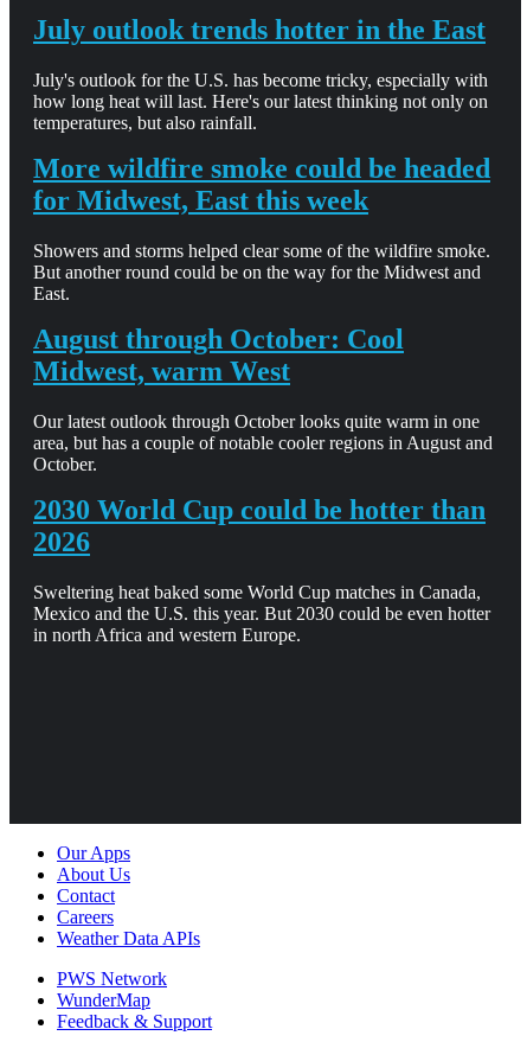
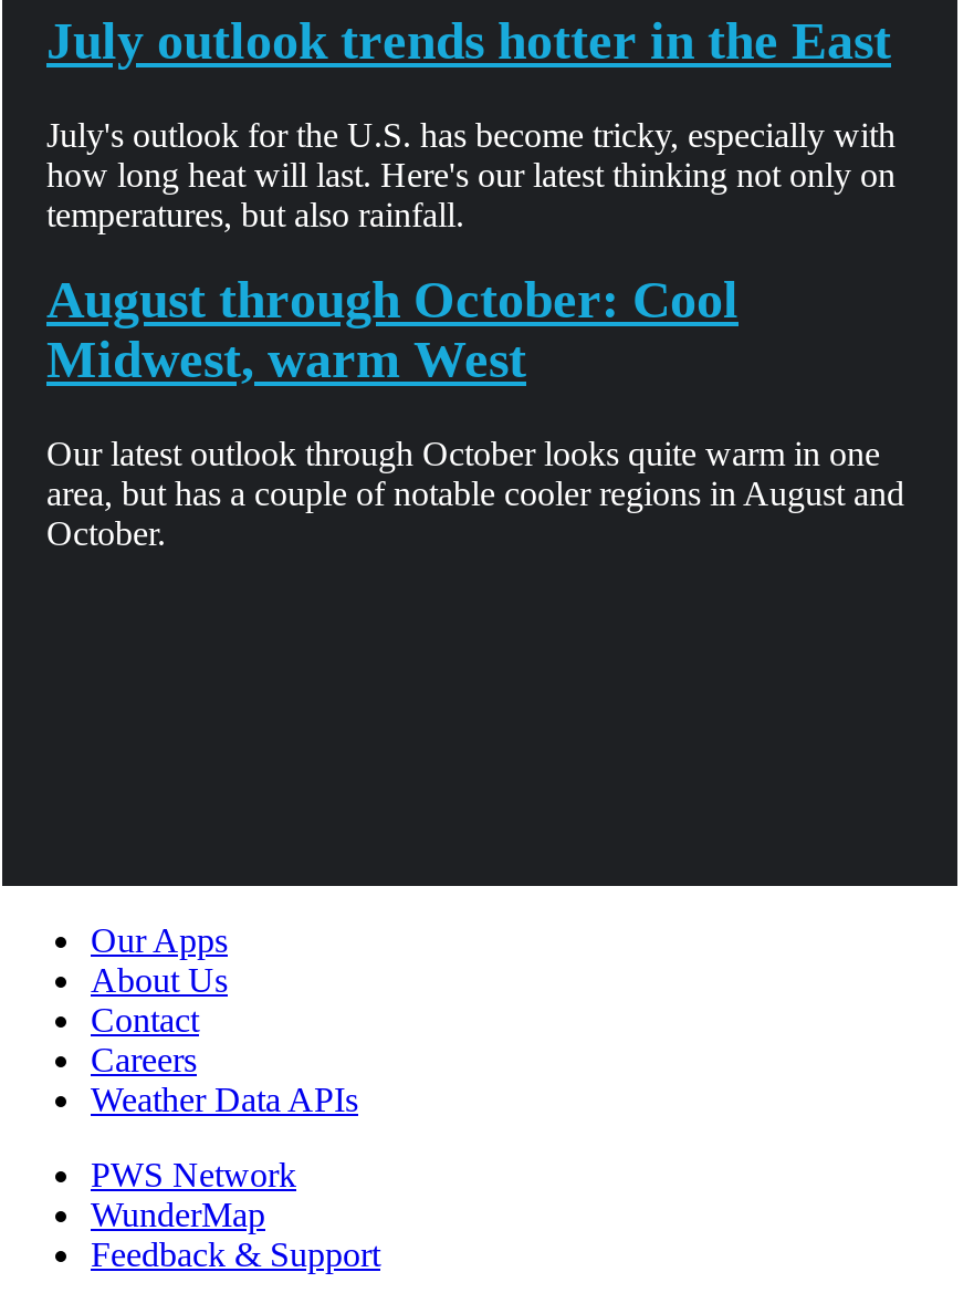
[33,153,490,304] More wildfire smoke could be headed | for Midwest, East this week | Showers and storms helped clear some of the wildfire smoke. | But another round could be on the way for the Midwest and | East. -> none
[33,495,490,645] 2030 World Cup could be hotter than | 2026 | Sweltering heat baked some World Cup matches in Canada, | Mexico and the U.S. this year. But 2030 could be even hotter | in north Africa and western Europe. -> none

